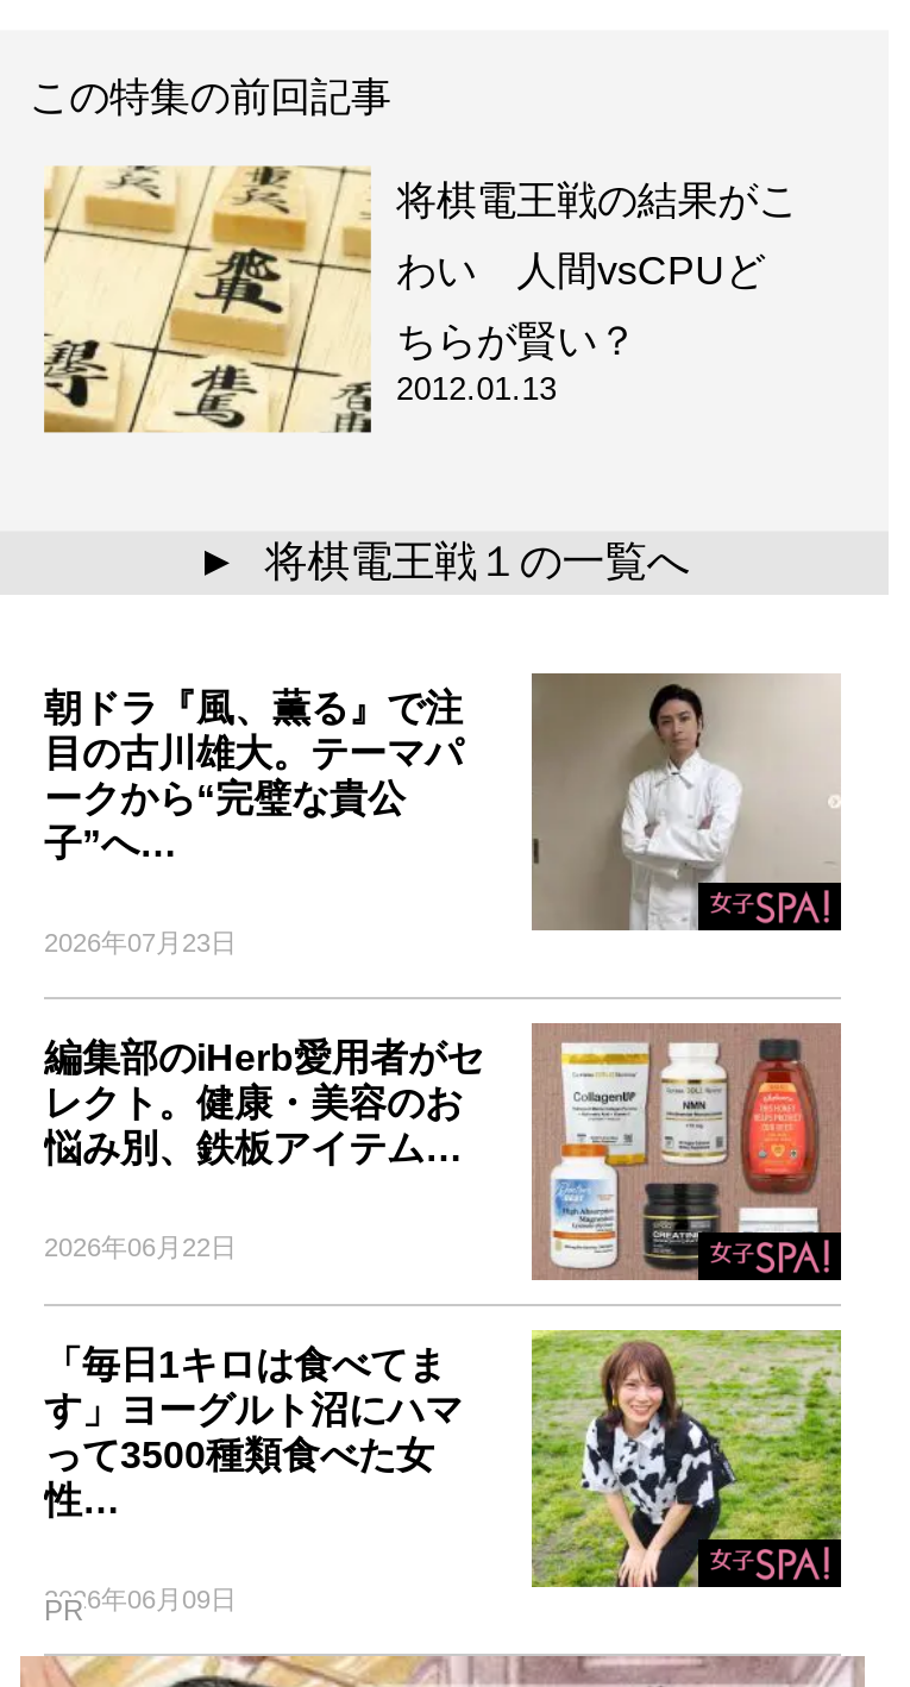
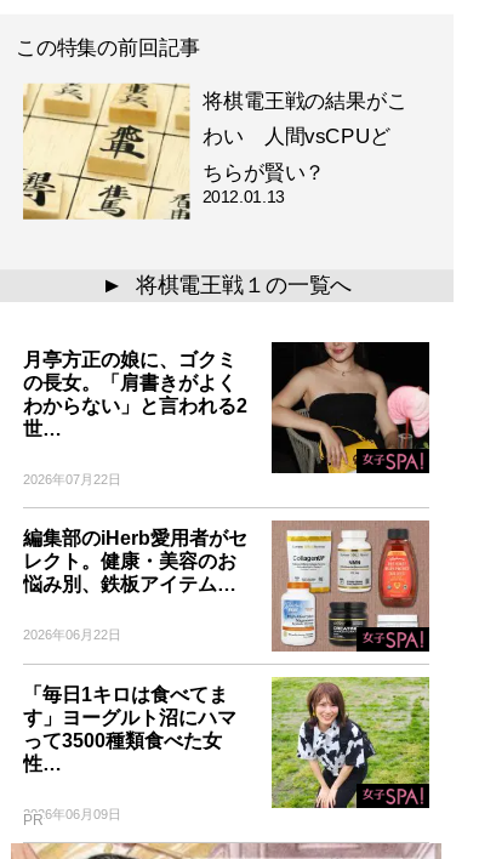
[44,671,841,933] [image] | 朝ドラ『風、薫る』で注 | 目の古川雄大。テーマパ | ークから“完璧な貴公 | 子”へ… -> [23,341,430,474] [image] | 月亭方正の娘に、ゴクミ | の長女。「肩書きがよく | わからない」と言われる2 | 世…
[44,927,237,955] 2026年07月23日 -> [23,471,121,486] 2026年07月22日

